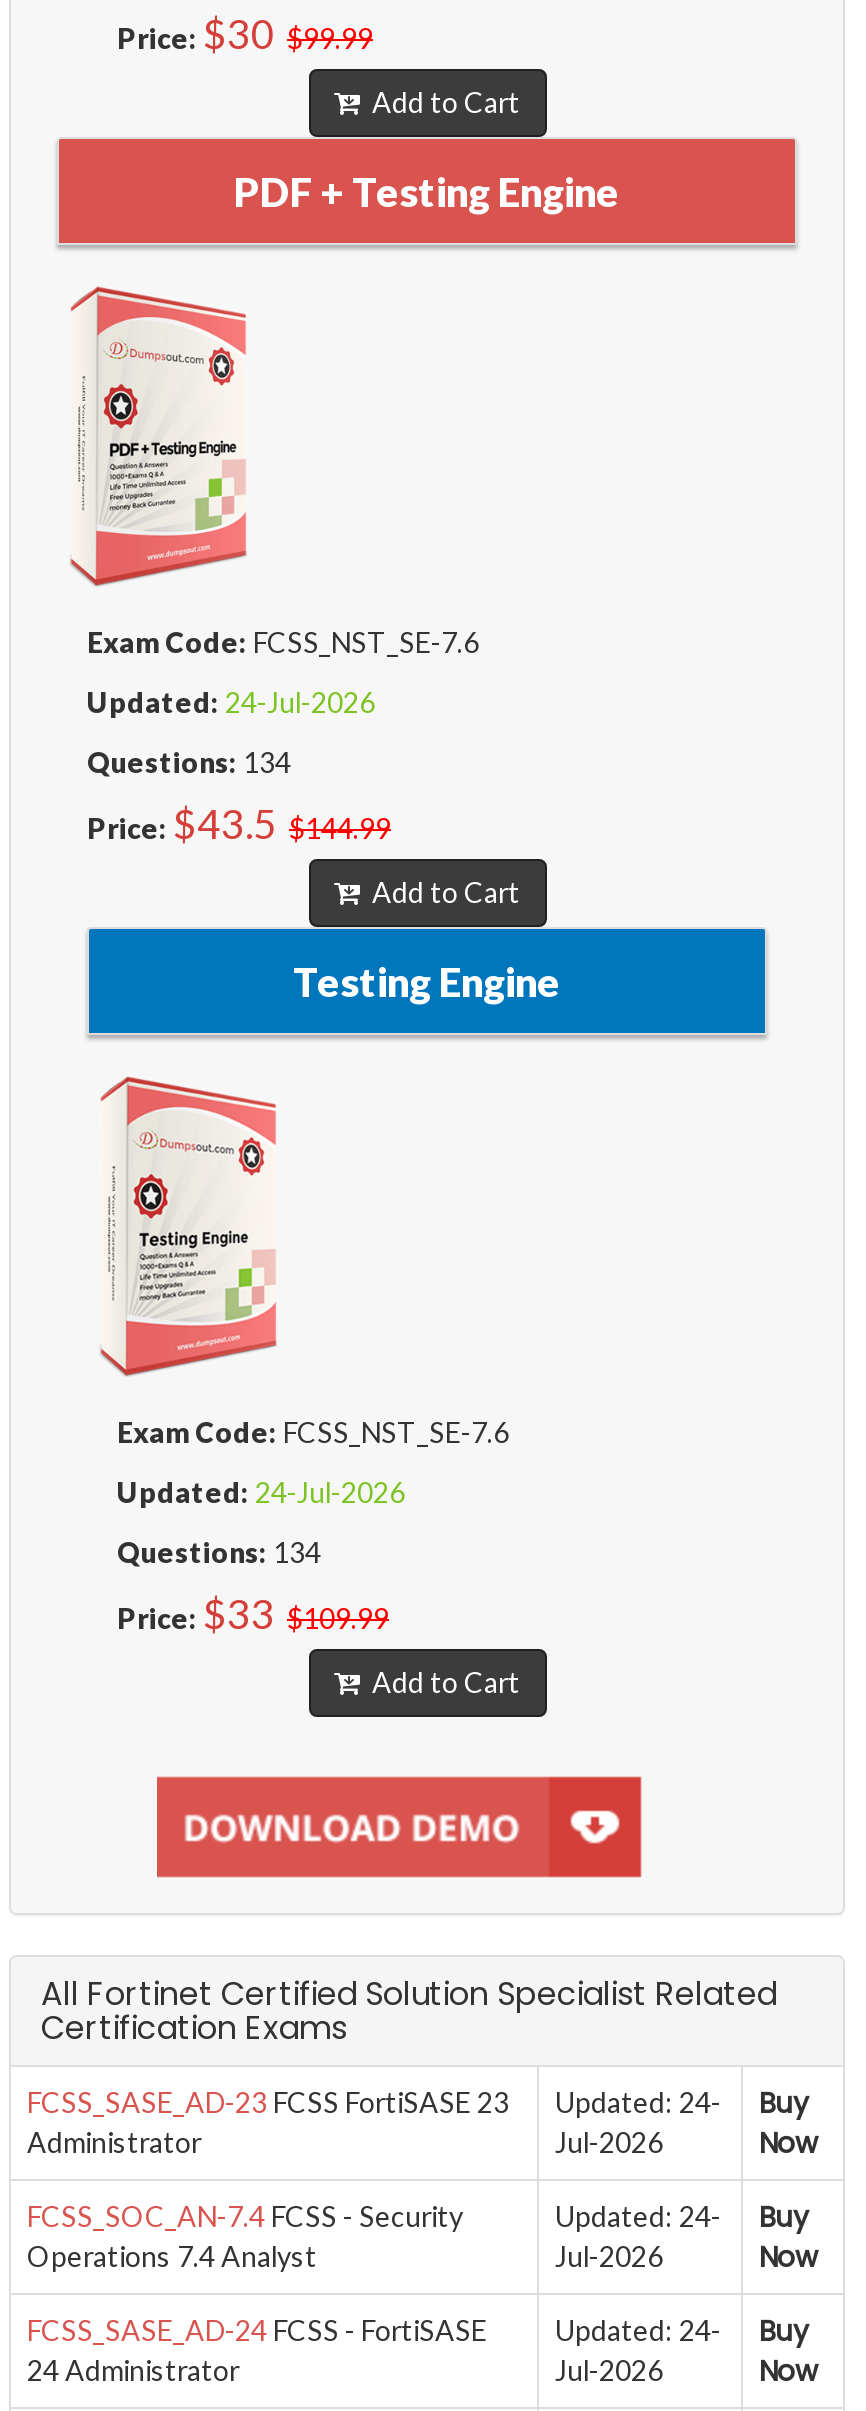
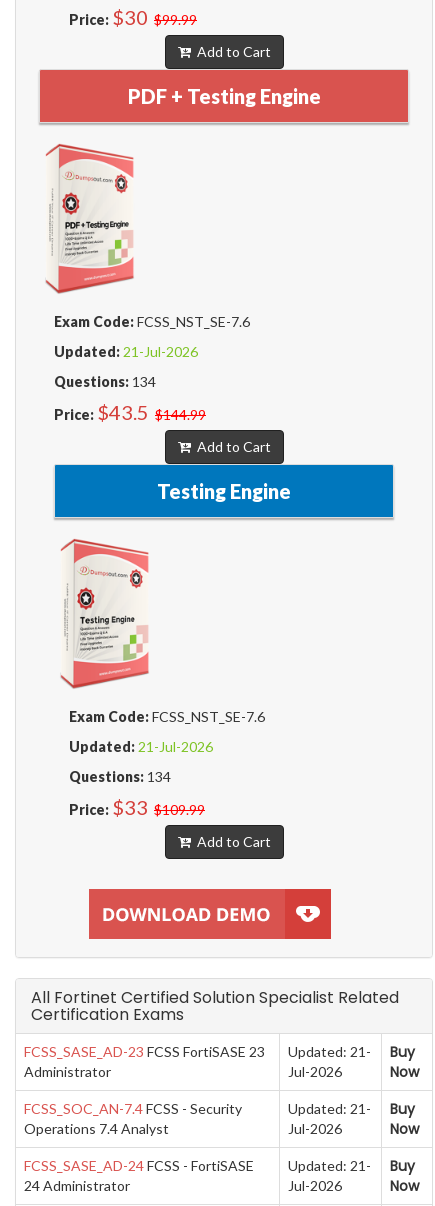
[87,685,375,719] Updated: 24-Jul-2026 -> [54,343,198,360] Updated: 21-Jul-2026
[117,1475,405,1509] Updated: 24-Jul-2026 -> [69,738,213,755] Updated: 21-Jul-2026
[27,2083,809,2123] FCSS_SASE_AD-23 FCSS FortiSASE 23 Updated: 24- Buy -> [24,1042,415,1062] FCSS_SASE_AD-23 FCSS FortiSASE 23 Updated: 21- Buy
[555,2197,809,2237] Updated: 24- Buy -> [288,1099,415,1119] Updated: 21- Buy
[27,2311,809,2351] FCSS_SASE_AD-24 FCSS - FortiSASE Updated: 24- Buy -> [24,1156,415,1176] FCSS_SASE_AD-24 FCSS - FortiSASE Updated: 21- Buy

